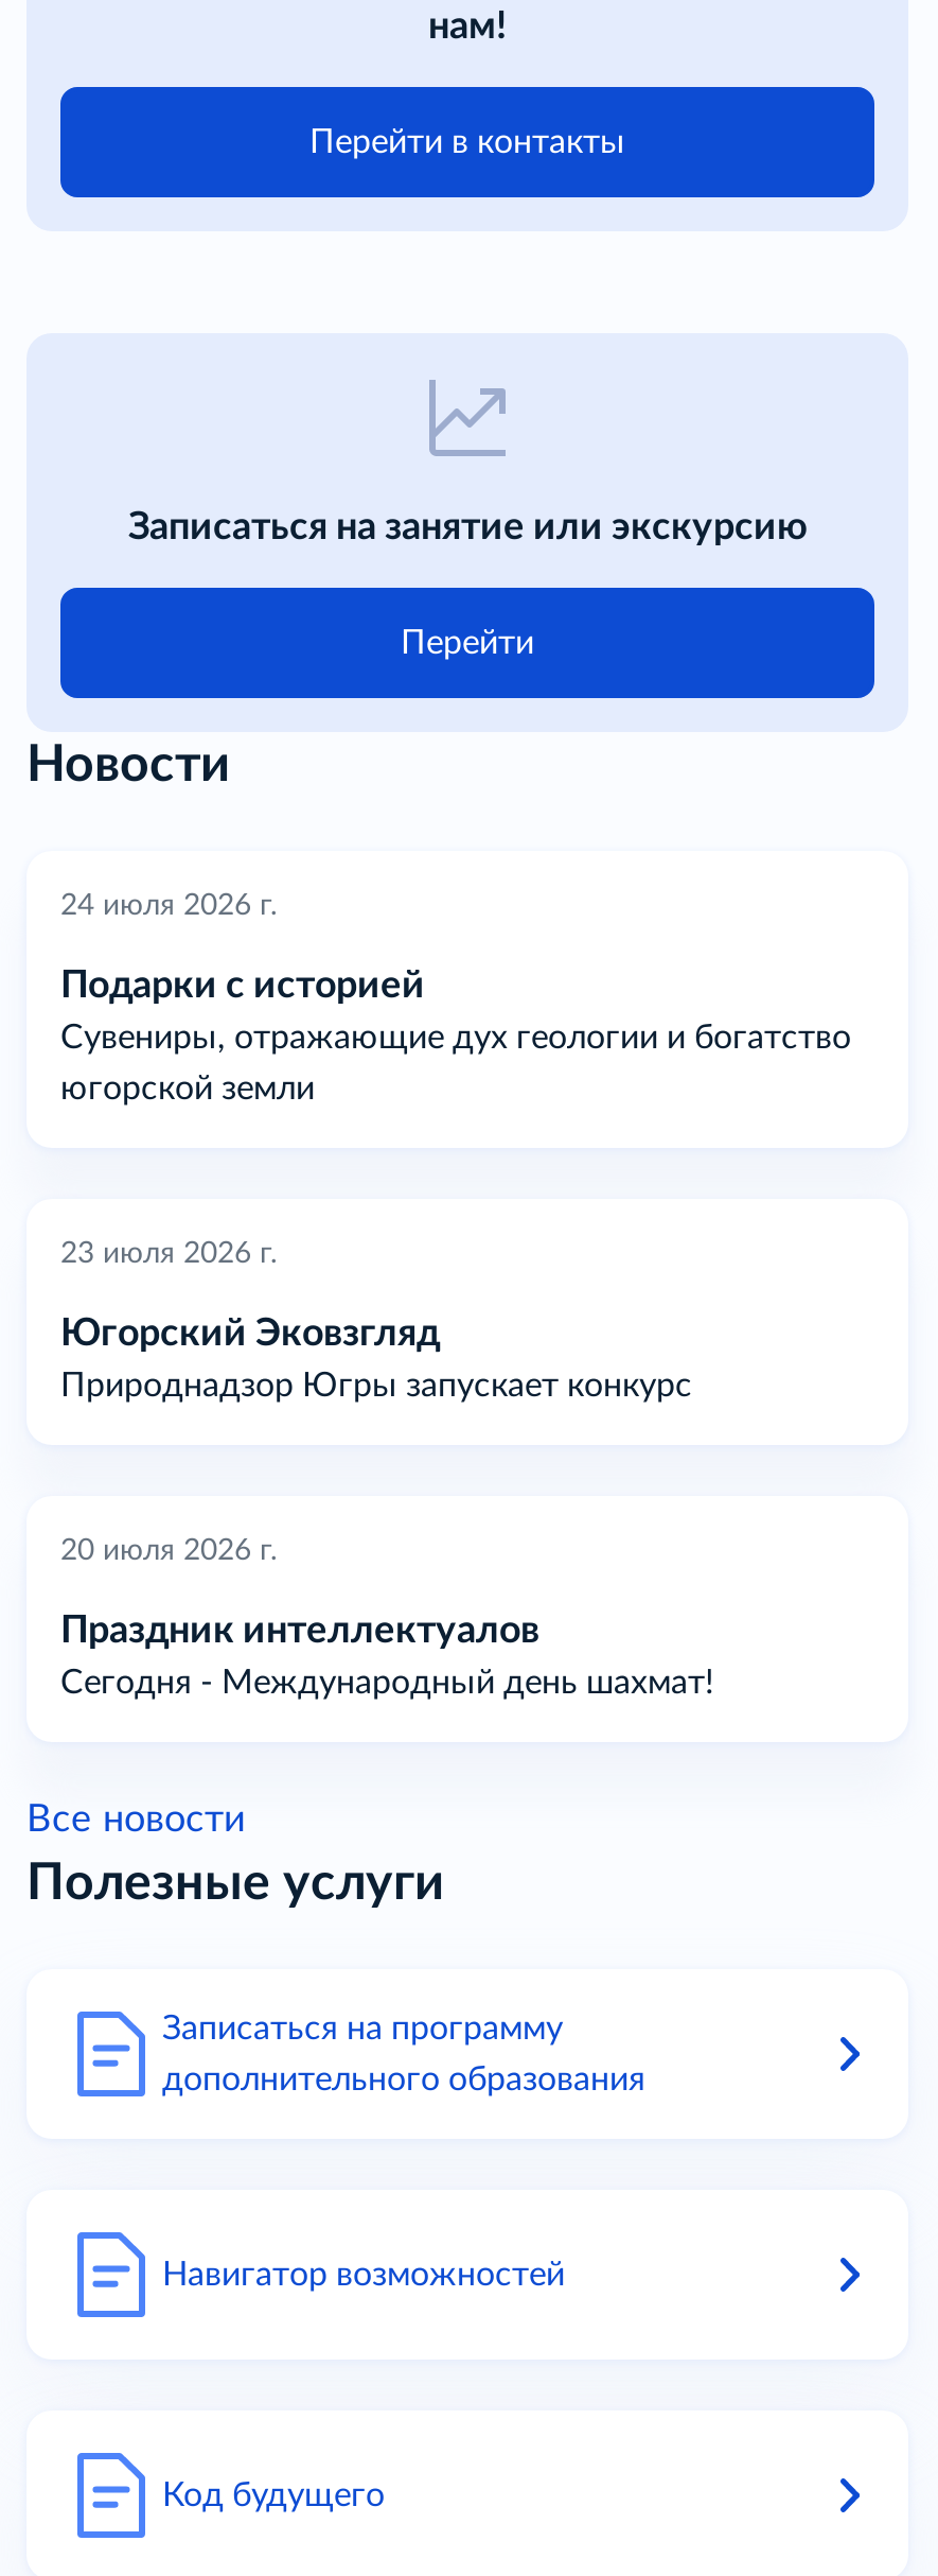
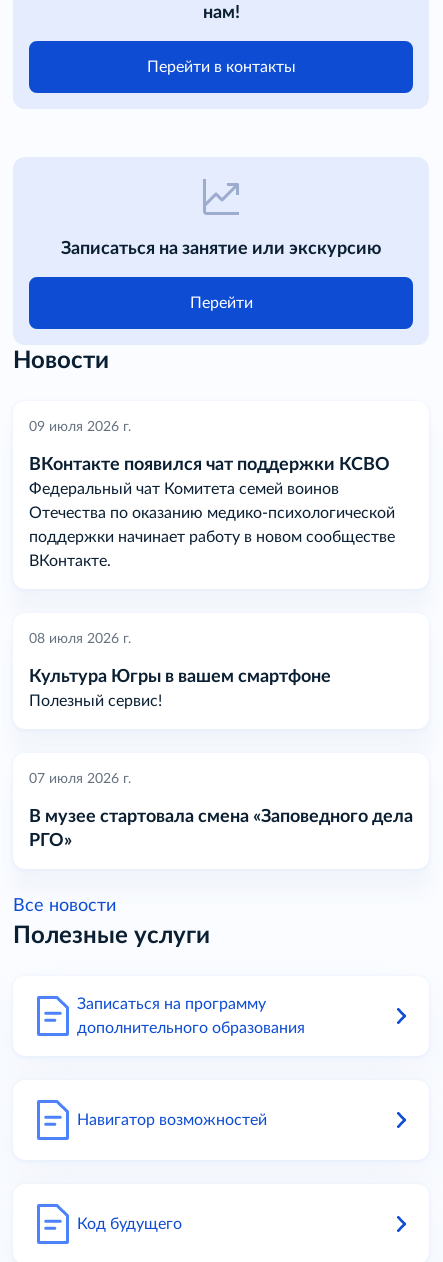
[60,891,851,1105] 24 июля 2026 г. | Подарки с историей | Сувениры, отражающие дух геологии и богатство | югорской земли -> [29,420,395,569] 09 июля 2026 г. | ВКонтакте появился чат поддержки КСВО | Федеральный чат Комитета семей воинов | Отечества по оказанию медико-психологической | поддержки начинает работу в новом сообществе | ВКонтакте.
[60,1239,692,1402] 23 июля 2026 г. | Югорский Эковзгляд | Природнадзор Югры запускает конкурс -> [29,632,331,709] 08 июля 2026 г. | Культура Югры в вашем смартфоне | Полезный сервис!
[60,1536,713,1699] 20 июля 2026 г. | Праздник интеллектуалов | Сегодня - Международный день шахмат! -> [29,772,413,850] 07 июля 2026 г. | В музее стартовала смена «Заповедного дела | РГО»

